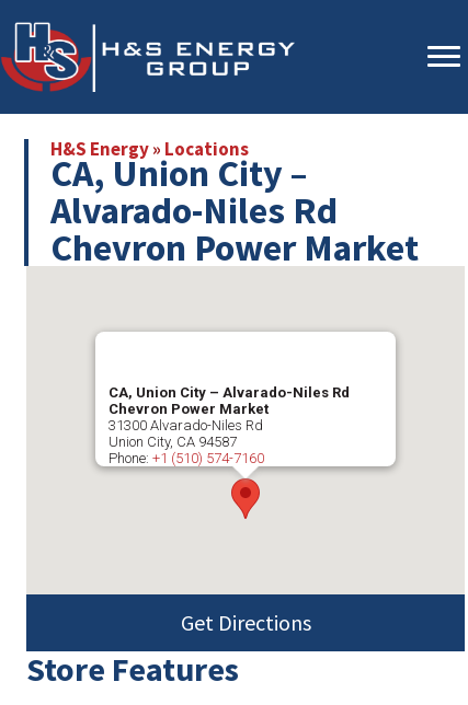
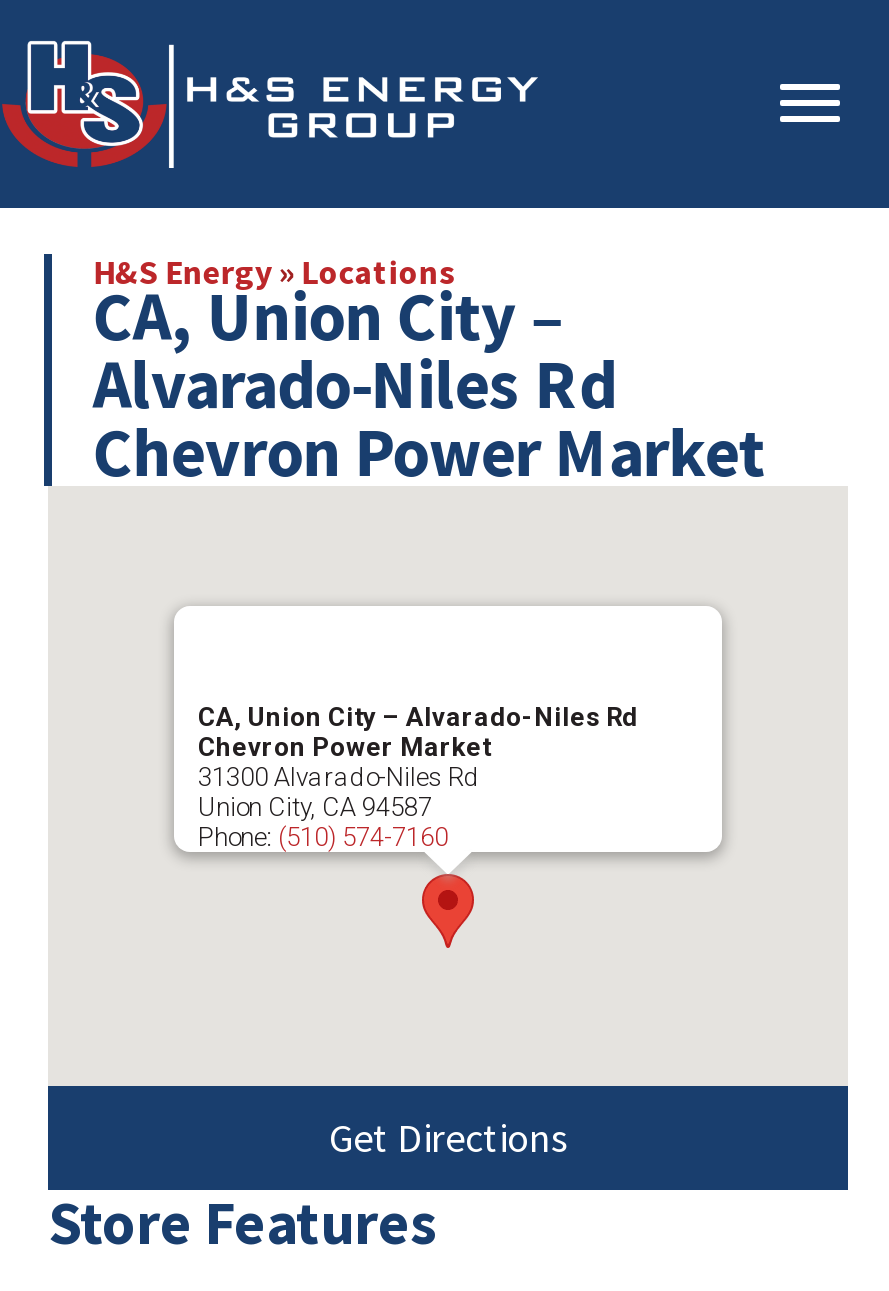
[109,450,264,467] Phone: +1 (510) 574-7160 -> [198,823,448,853] Phone: (510) 574-7160

